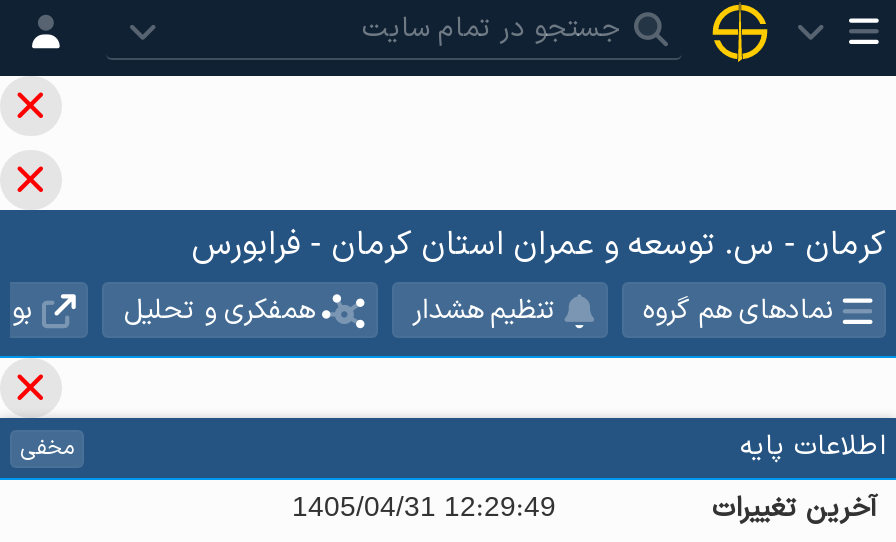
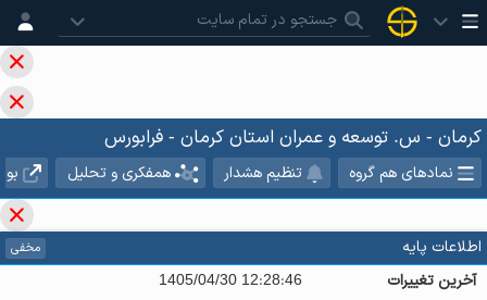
[292,487,556,529] 1405/04/31 12:29:49 -> [159,269,302,292] 1405/04/30 12:28:46

